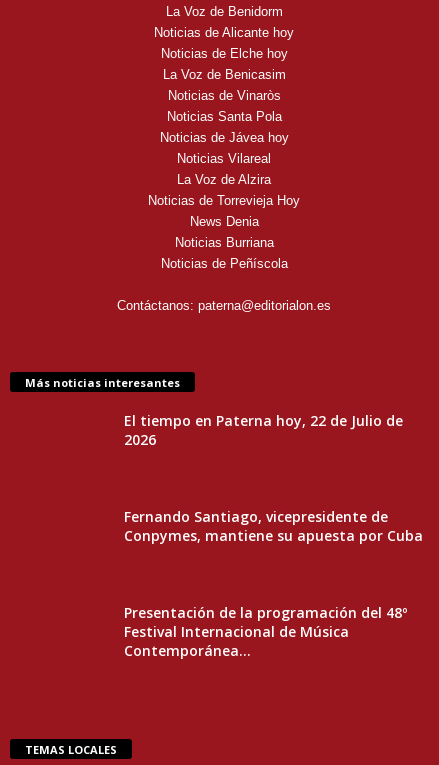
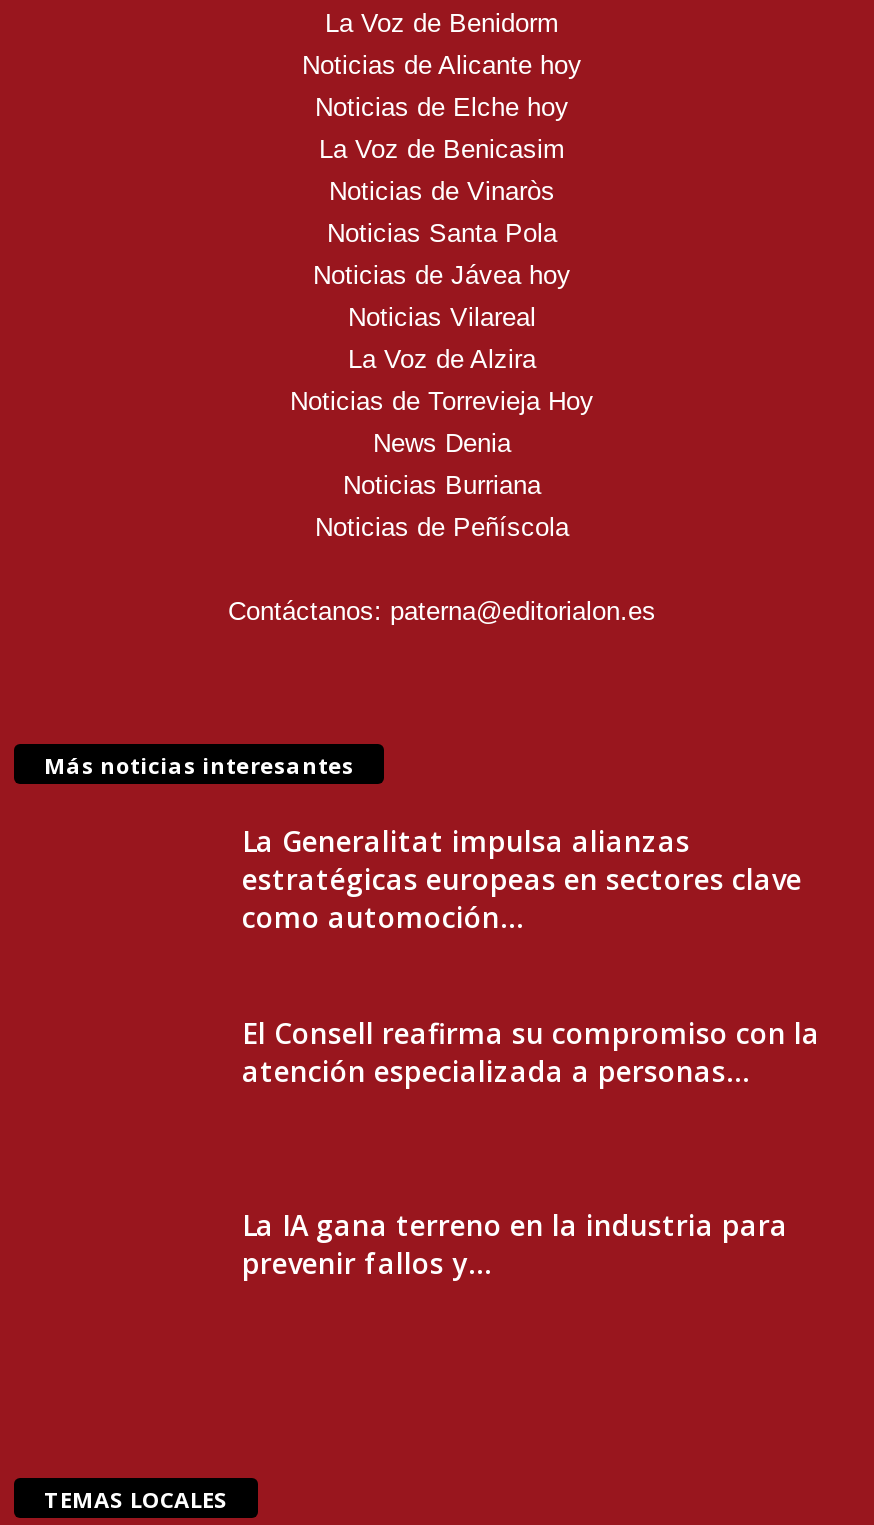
[124,411,403,449] El tiempo en Paterna hoy, 22 de Julio de | 2026 -> [242,821,802,935] La Generalitat impulsa alianzas | estratégicas europeas en sectores clave | como automoción...
[124,507,423,545] Fernando Santiago, vicepresidente de | Conpymes, mantiene su apuesta por Cuba -> [242,1013,820,1089] El Consell reafirma su compromiso con la | atención especializada a personas...
[124,603,407,660] Presentación de la programación del 48º | Festival Internacional de Música | Contemporánea... -> [242,1205,788,1281] La IA gana terreno en la industria para | prevenir fallos y...

